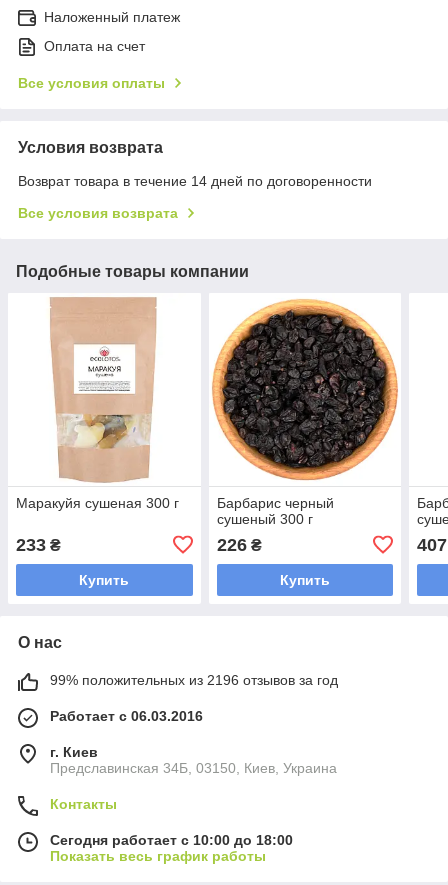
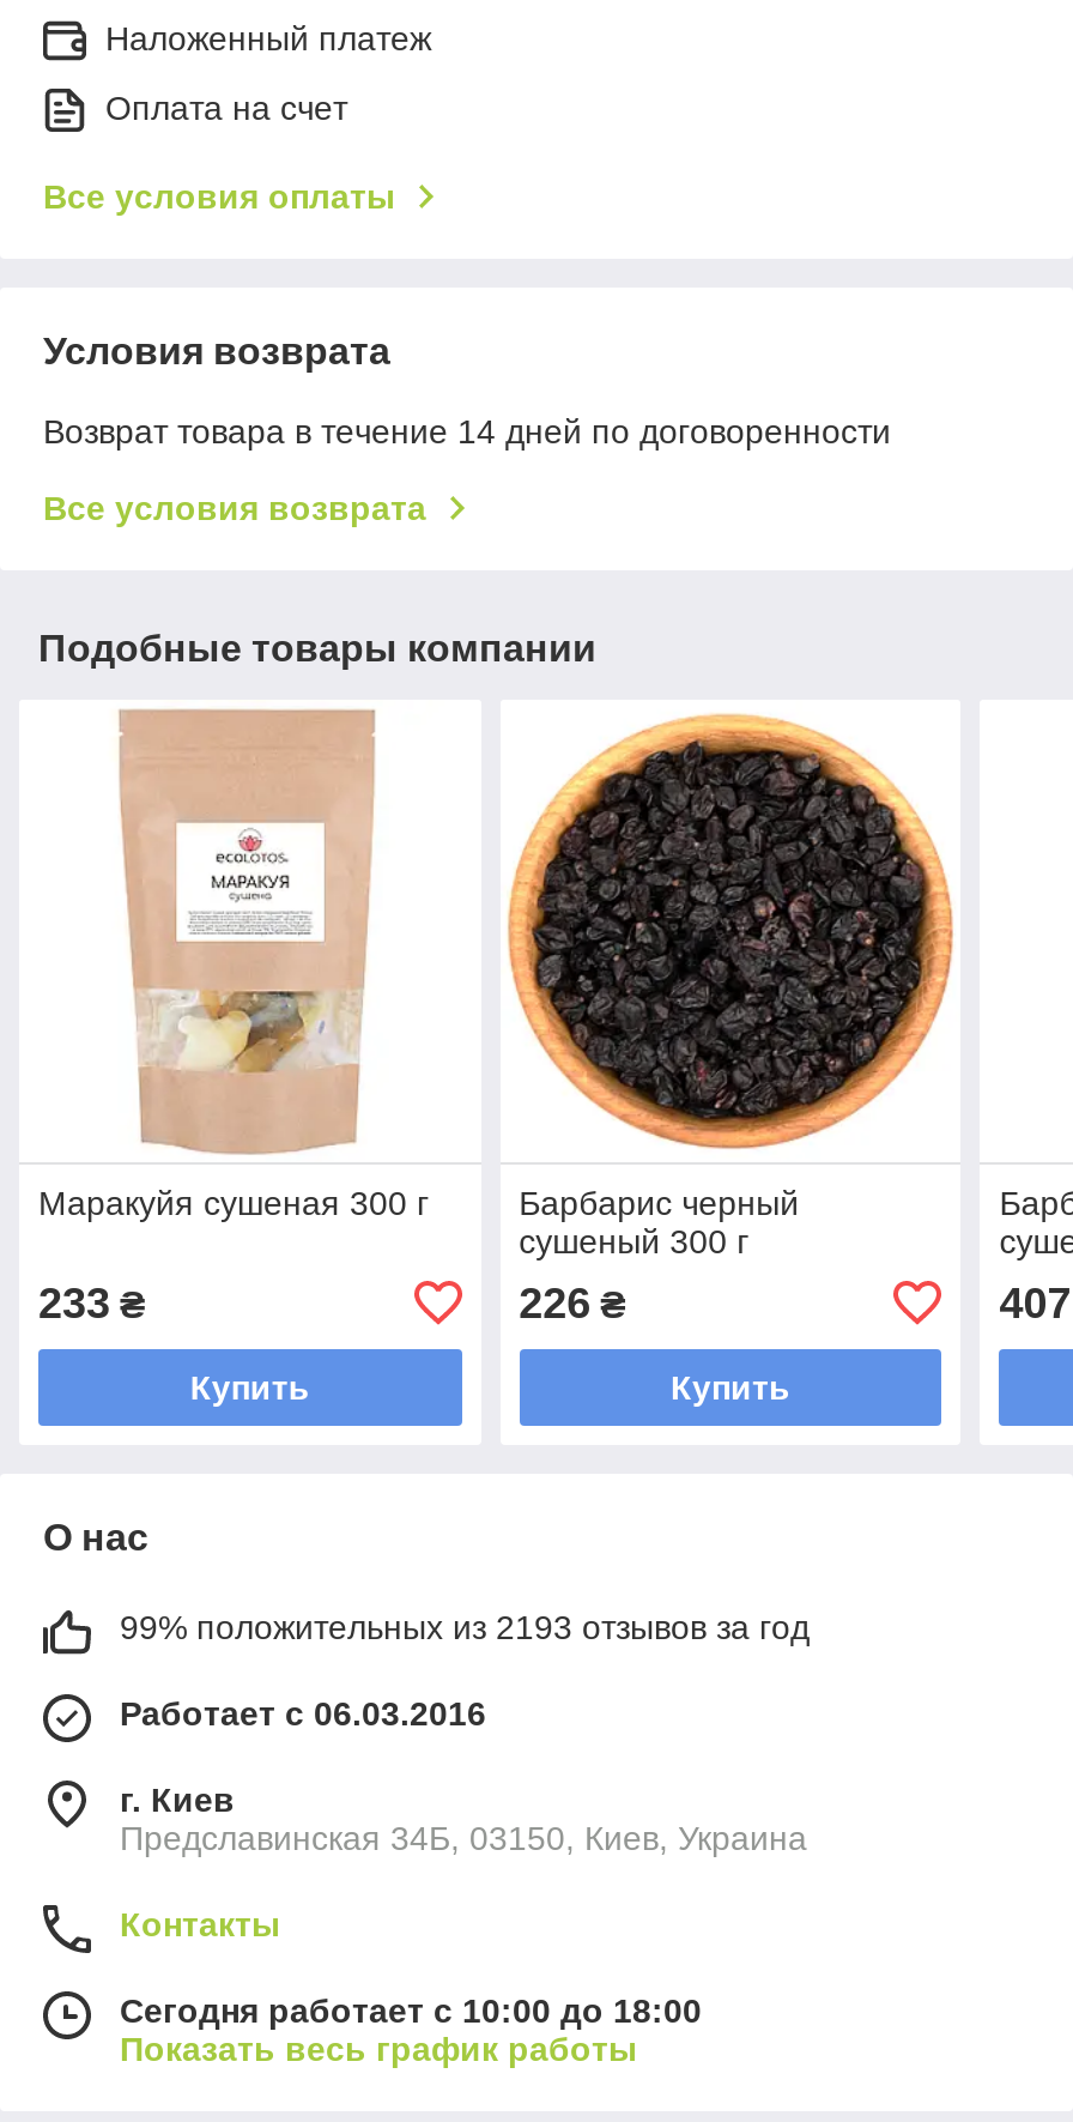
[50,672,338,688] 99% положительных из 2196 отзывов за год -> [120,1607,810,1646] 99% положительных из 2193 отзывов за год

